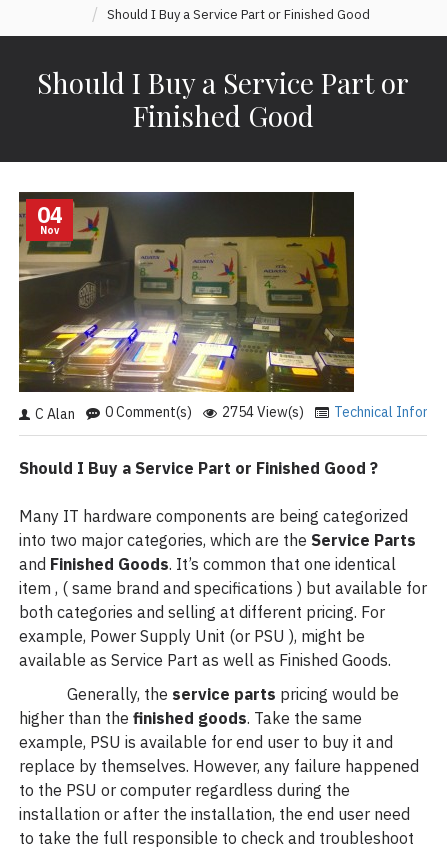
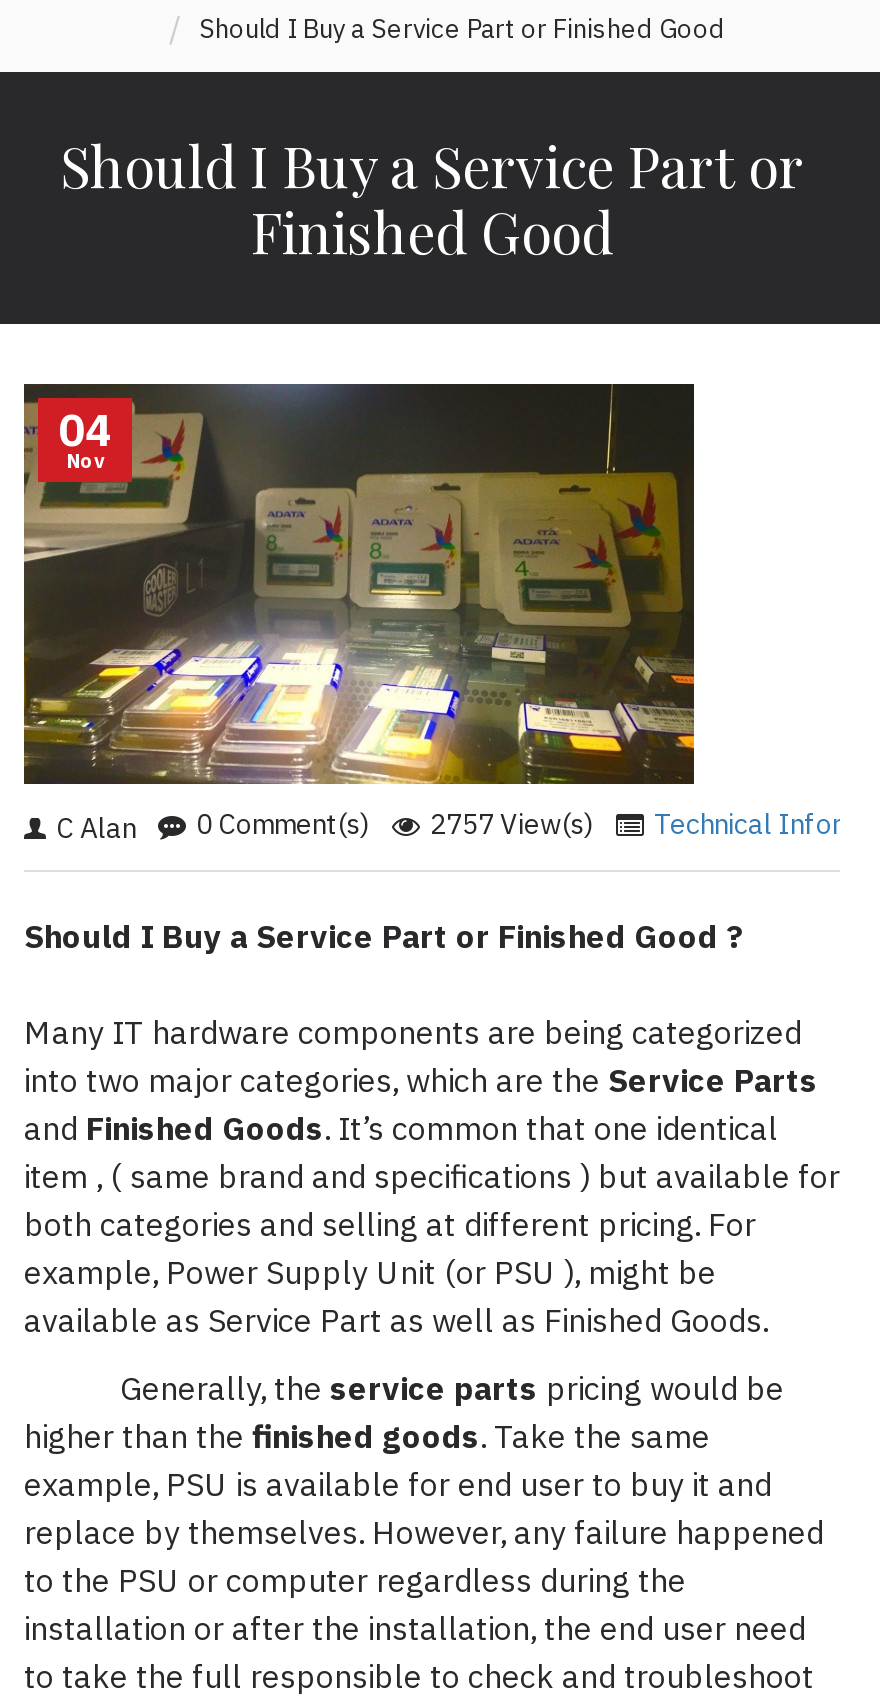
[222,403,304,421] 2754 View(s) -> [430,806,594,842] 2757 View(s)

